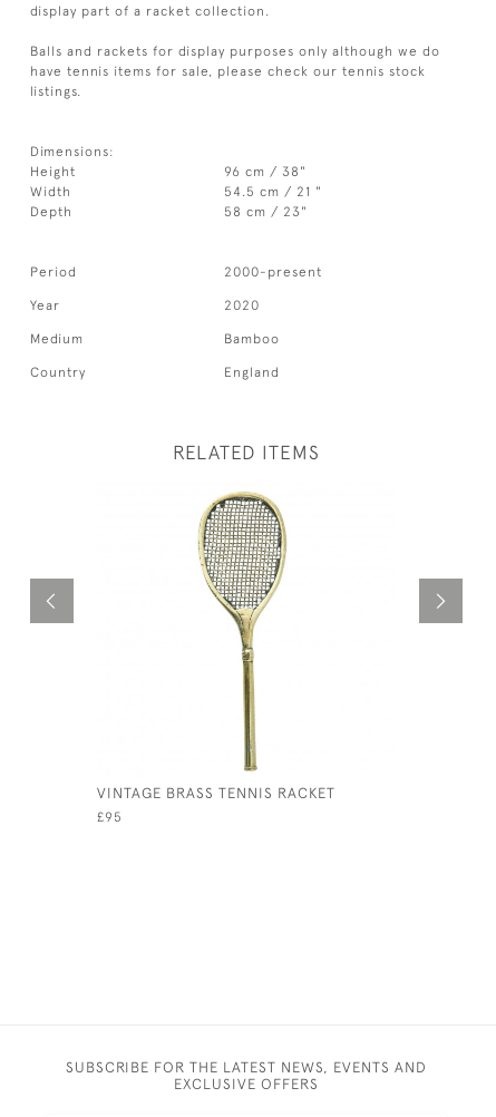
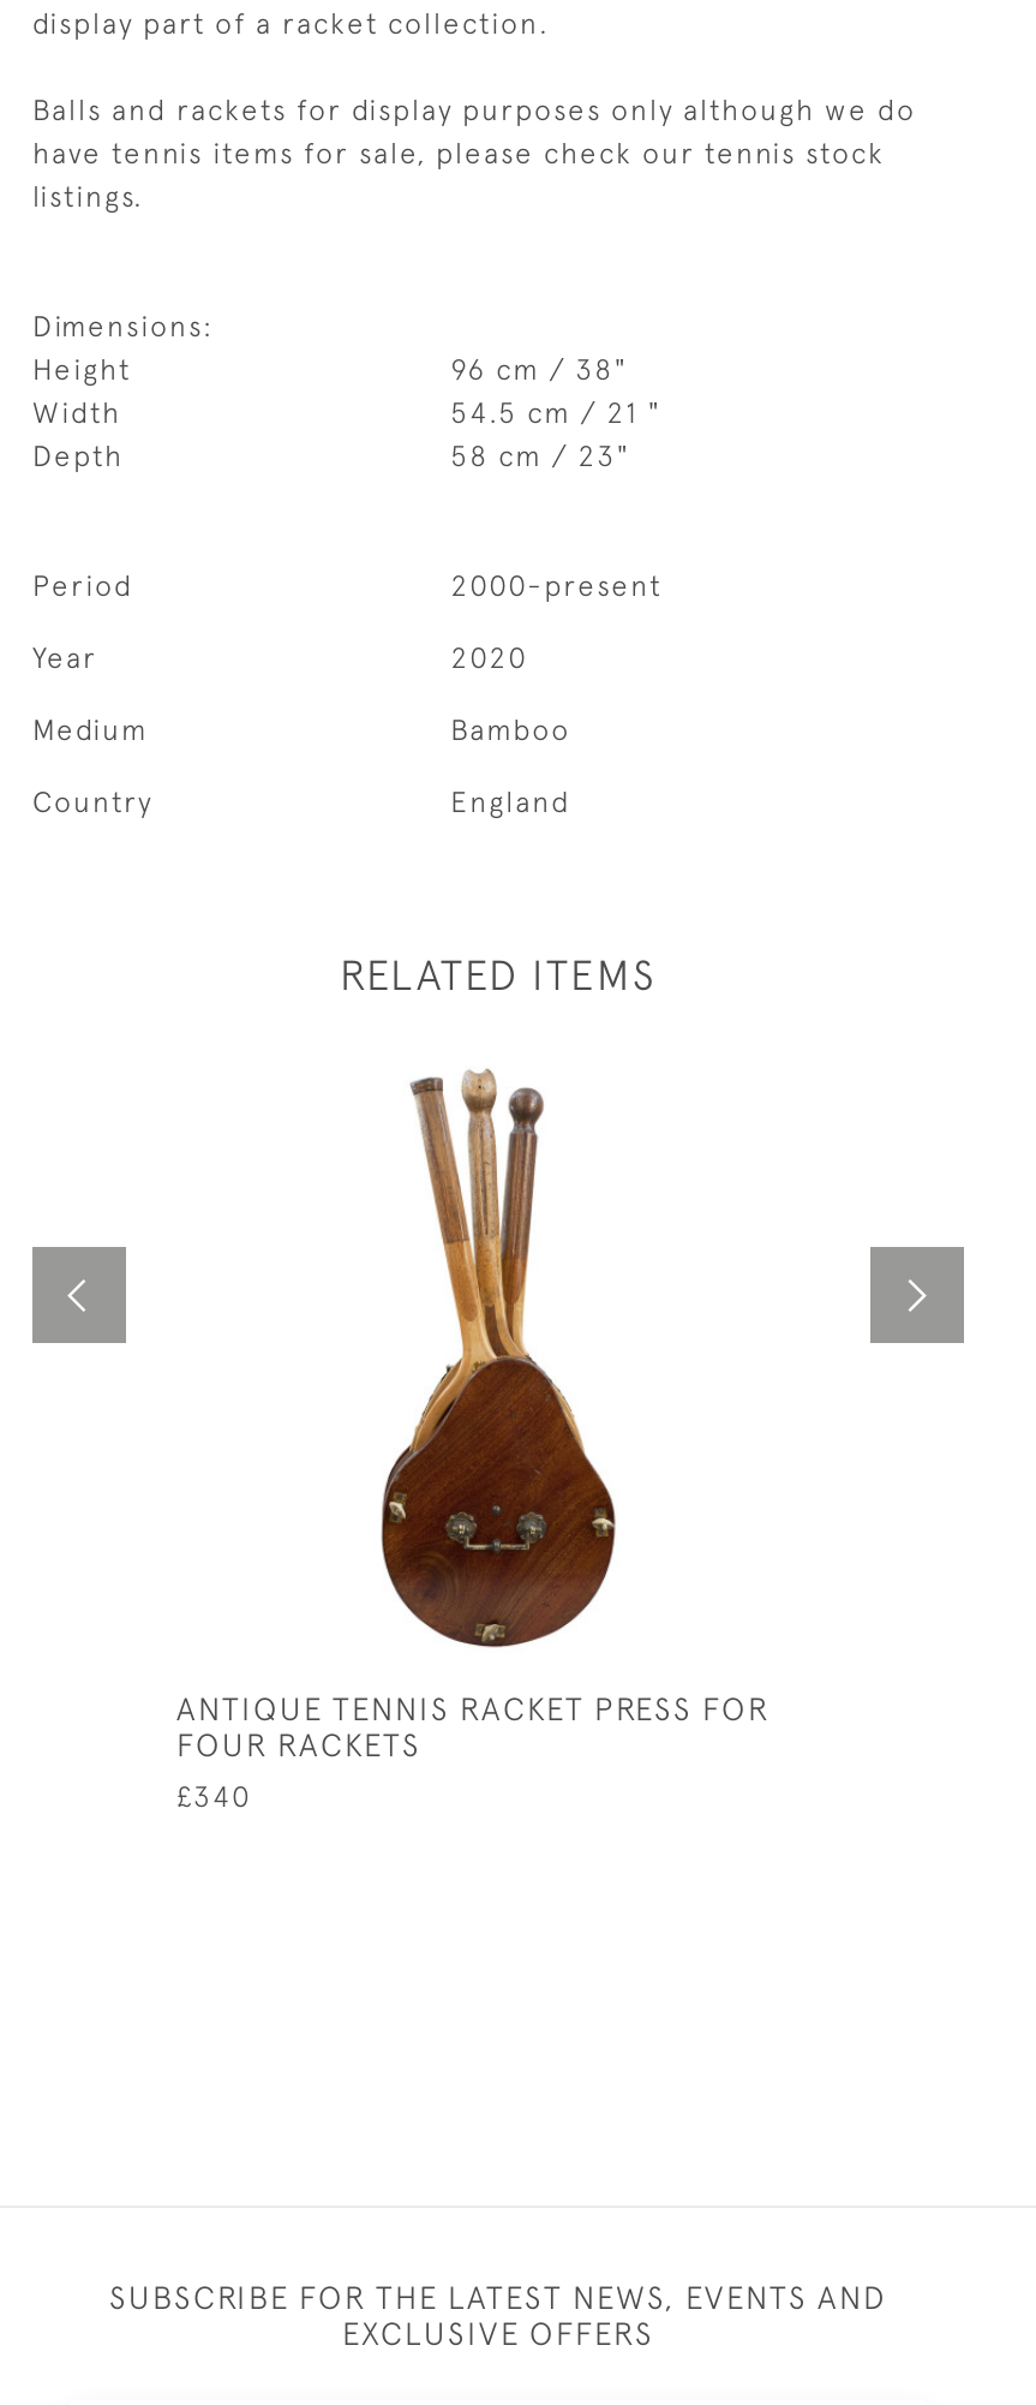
[97,490,335,825] [image] | VINTAGE BRASS TENNIS RACKET | £95 -> [176,1062,769,1814] [image] | ANTIQUE TENNIS RACKET PRESS FOR | FOUR RACKETS | £340

